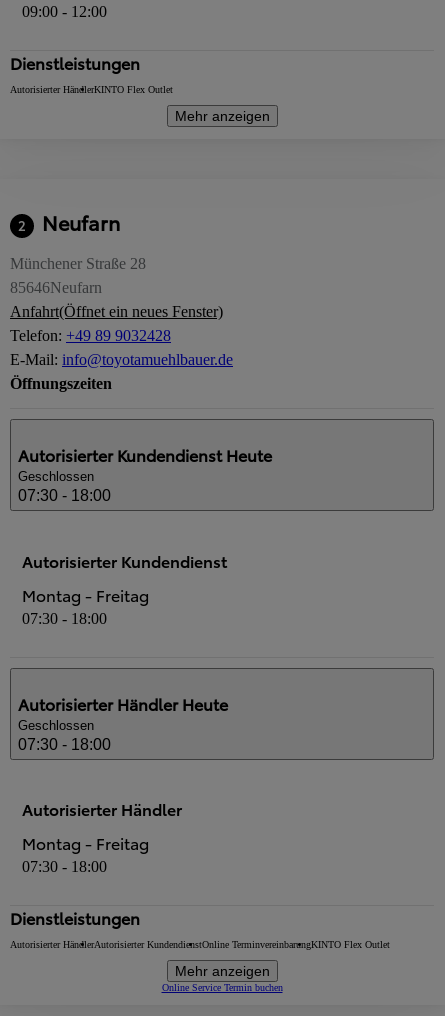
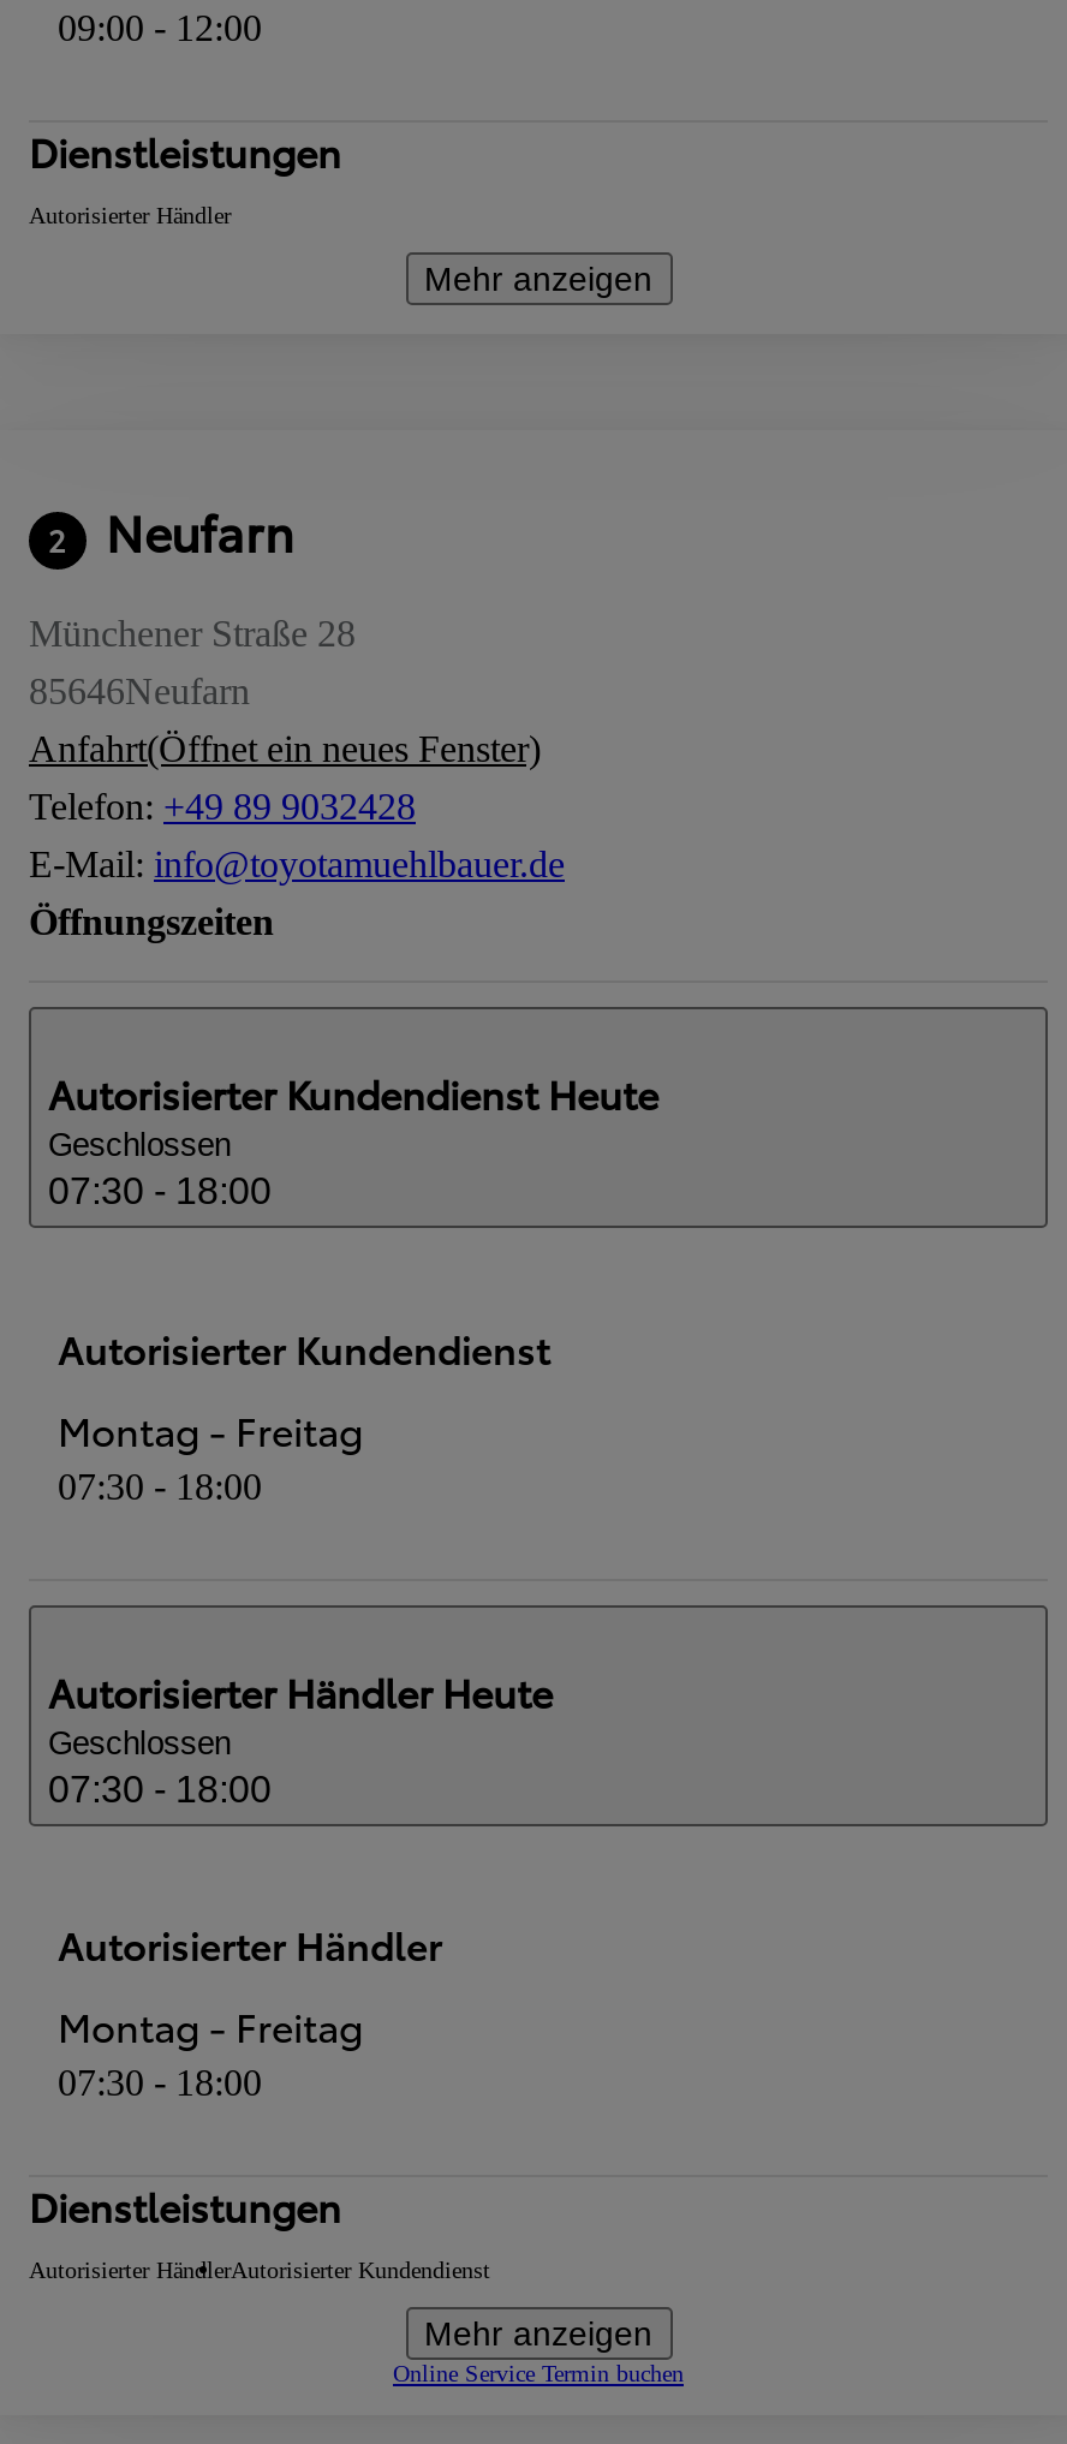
[10,84,173,95] Autorisierter HändlerKINTO Flex Outlet -> [29,202,231,228] Autorisierter Händler
[10,939,390,950] Autorisierter HändlerAutorisierter KundendienstOnline TerminvereinbarungKINTO Flex Outlet -> [29,2257,490,2284] Autorisierter HändlerAutorisierter Kundendienst

